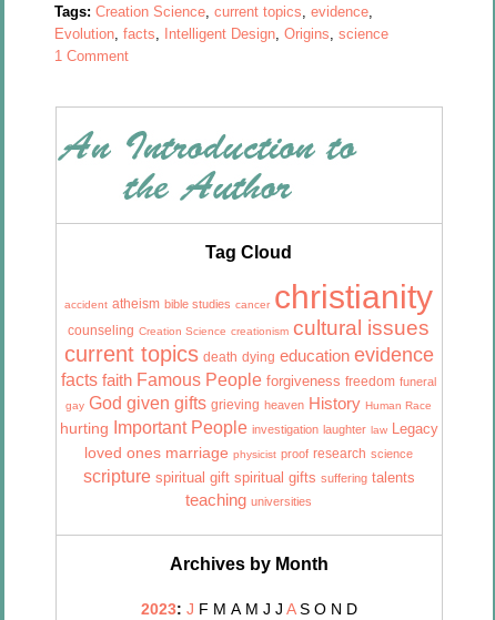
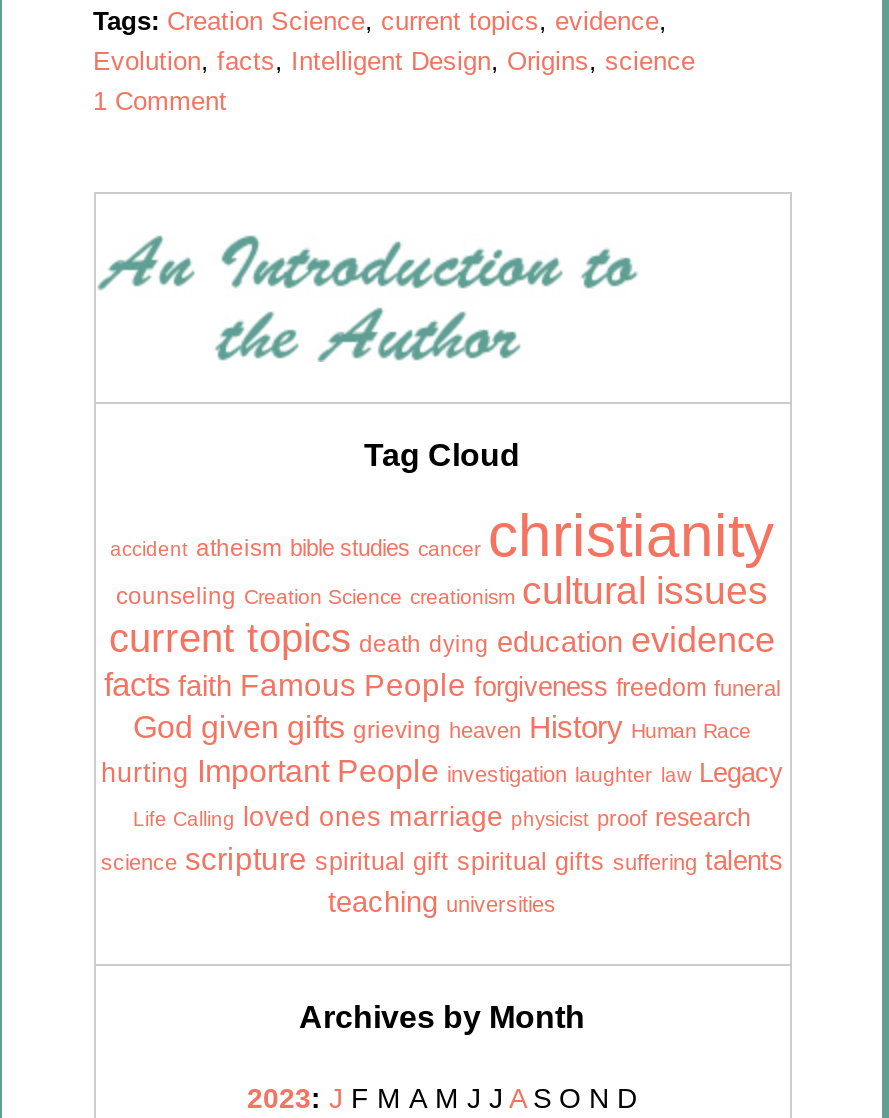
[65,394,432,413] gay God given gifts grieving heaven History Human Race -> [133,710,751,744] God given gifts grieving heaven History Human Race
[83,444,415,486] loved ones marriage physicist proof research science | scripture spiritual gift spiritual gifts suffering talents -> [101,800,783,876] Life Calling loved ones marriage physicist proof research | science scripture spiritual gift spiritual gifts suffering talents

